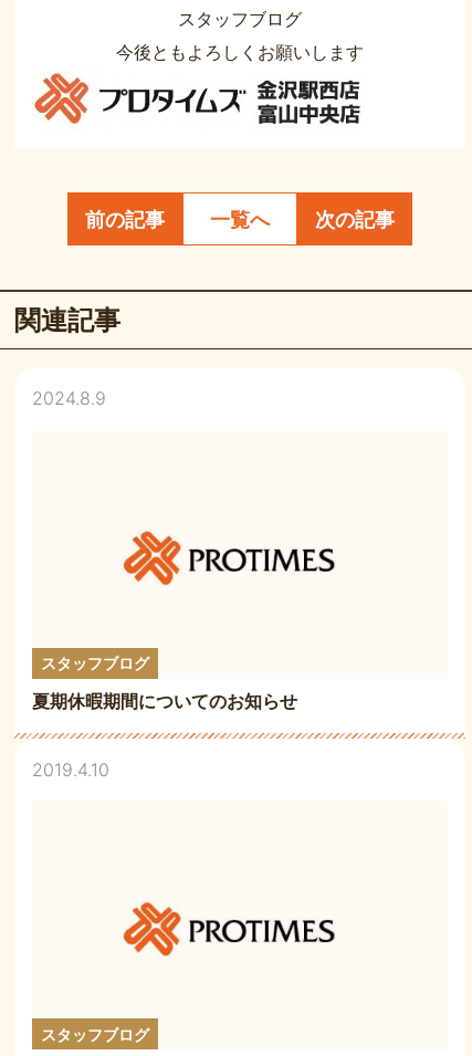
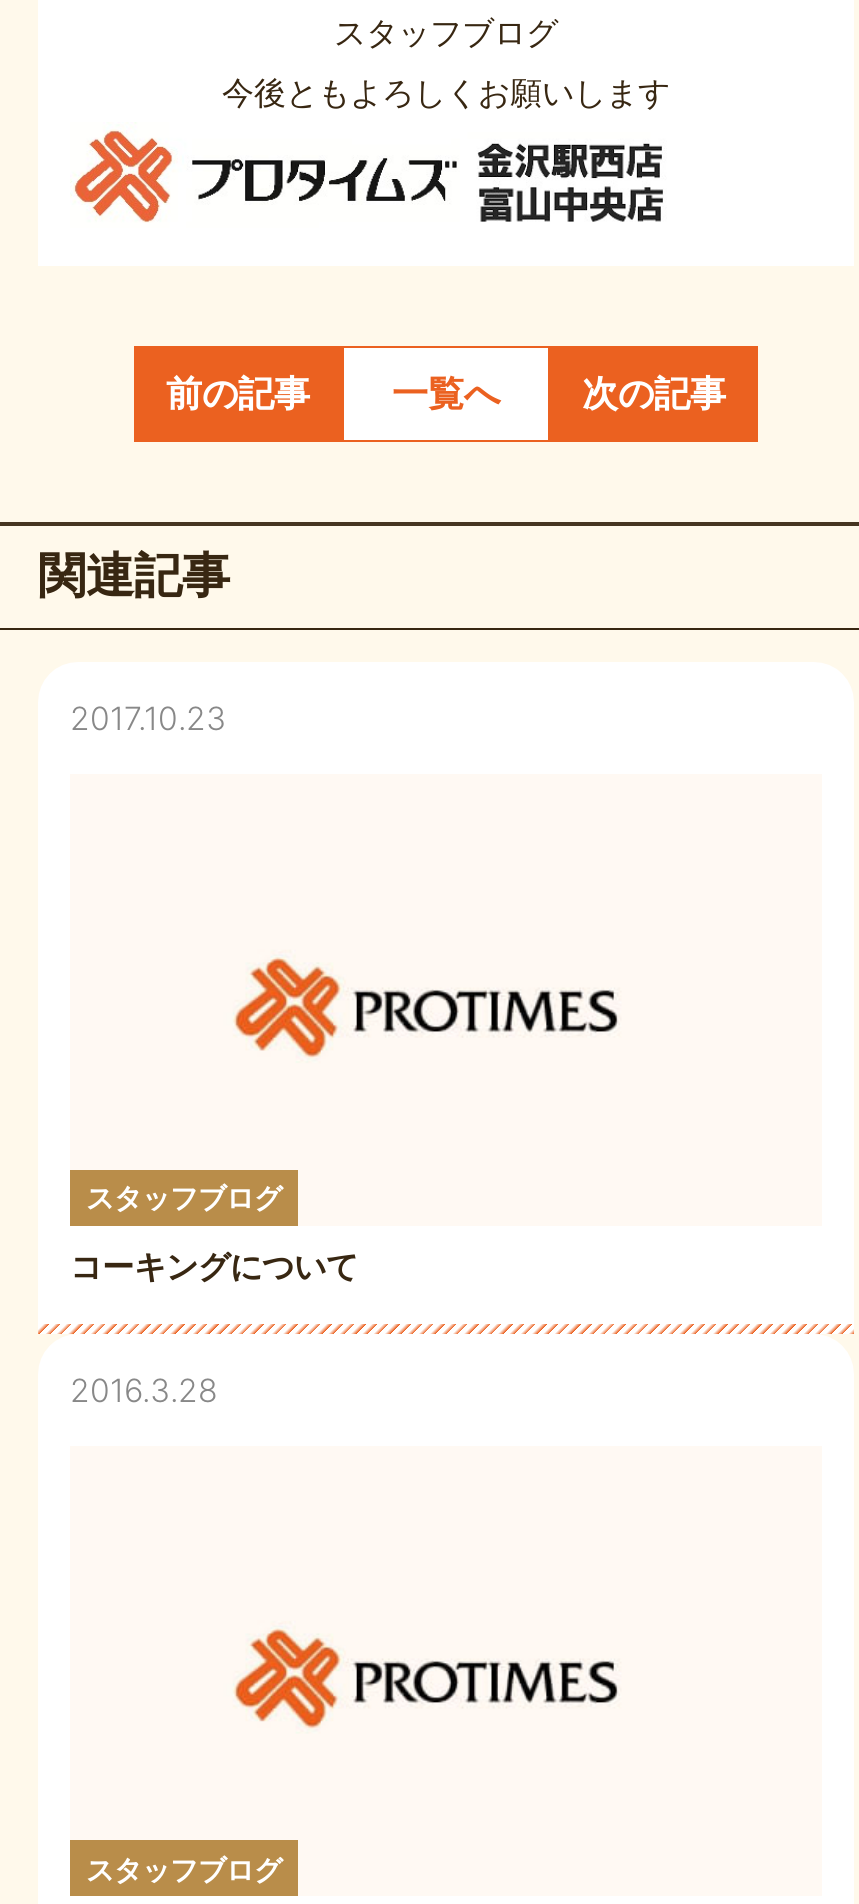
[32,387,106,409] 2024.8.9 -> [70,698,226,738] 2017.10.23
[32,690,297,712] 夏期休暇期間についてのお知らせ -> [70,1245,358,1285] コーキングについて
[32,758,109,780] 2019.4.10 -> [70,1369,218,1409] 2016.3.28

